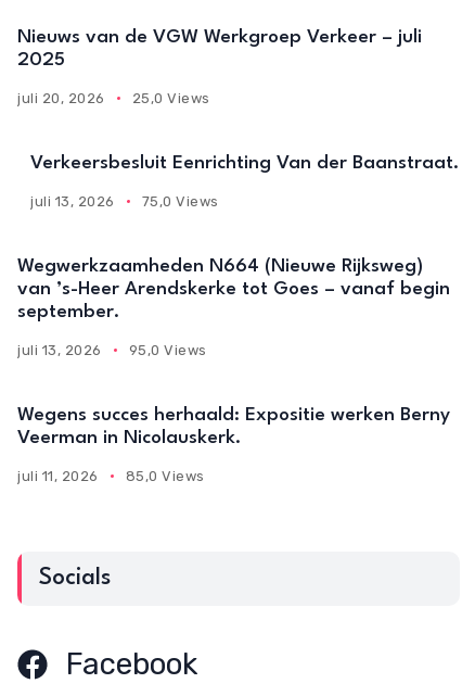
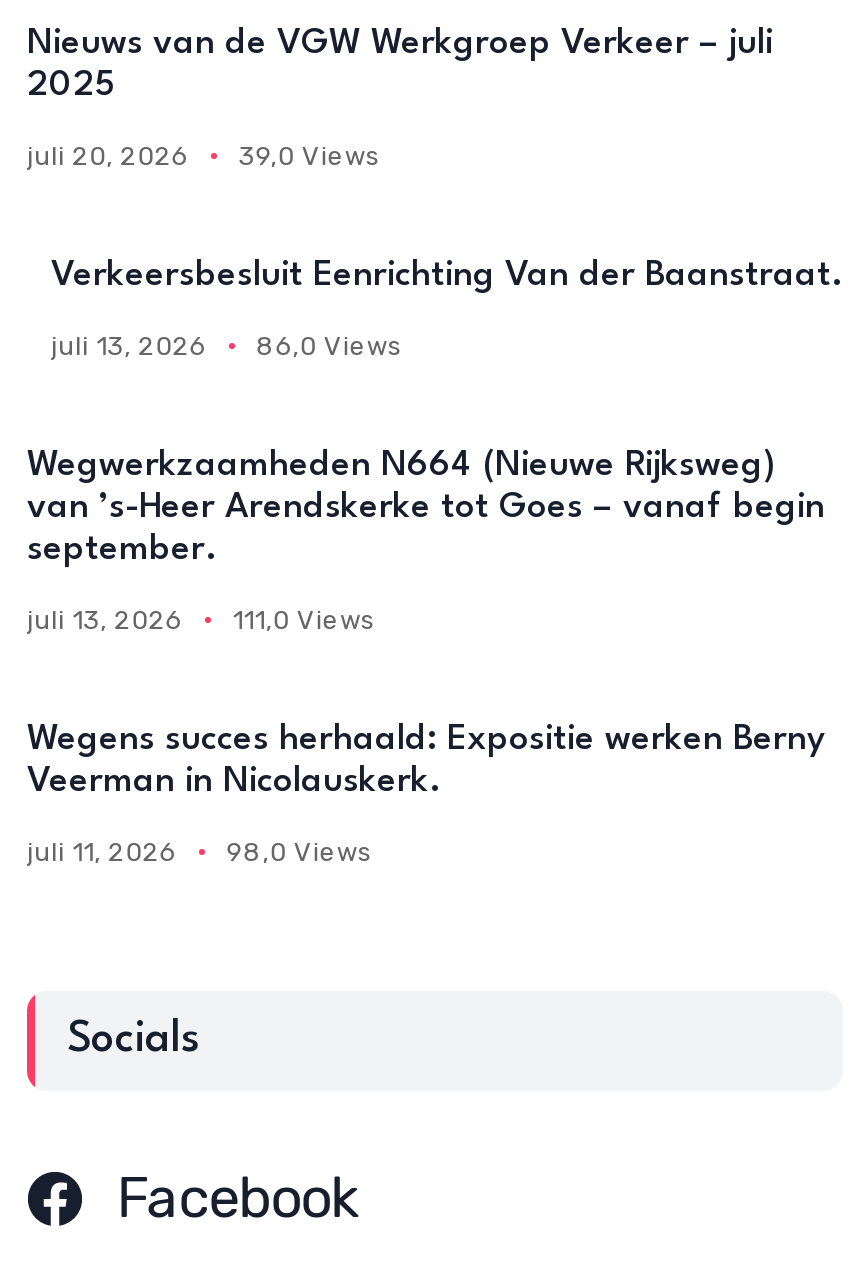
[17,90,210,106] juli 20, 2026 25,0 Views -> [27,141,381,171] juli 20, 2026 39,0 Views
[30,193,219,210] juli 13, 2026 75,0 Views -> [51,331,403,361] juli 13, 2026 86,0 Views
[17,342,207,358] juli 13, 2026 95,0 Views -> [27,605,376,635] juli 13, 2026 111,0 Views
[17,468,205,484] juli 11, 2026 85,0 Views -> [27,837,373,867] juli 11, 2026 98,0 Views

